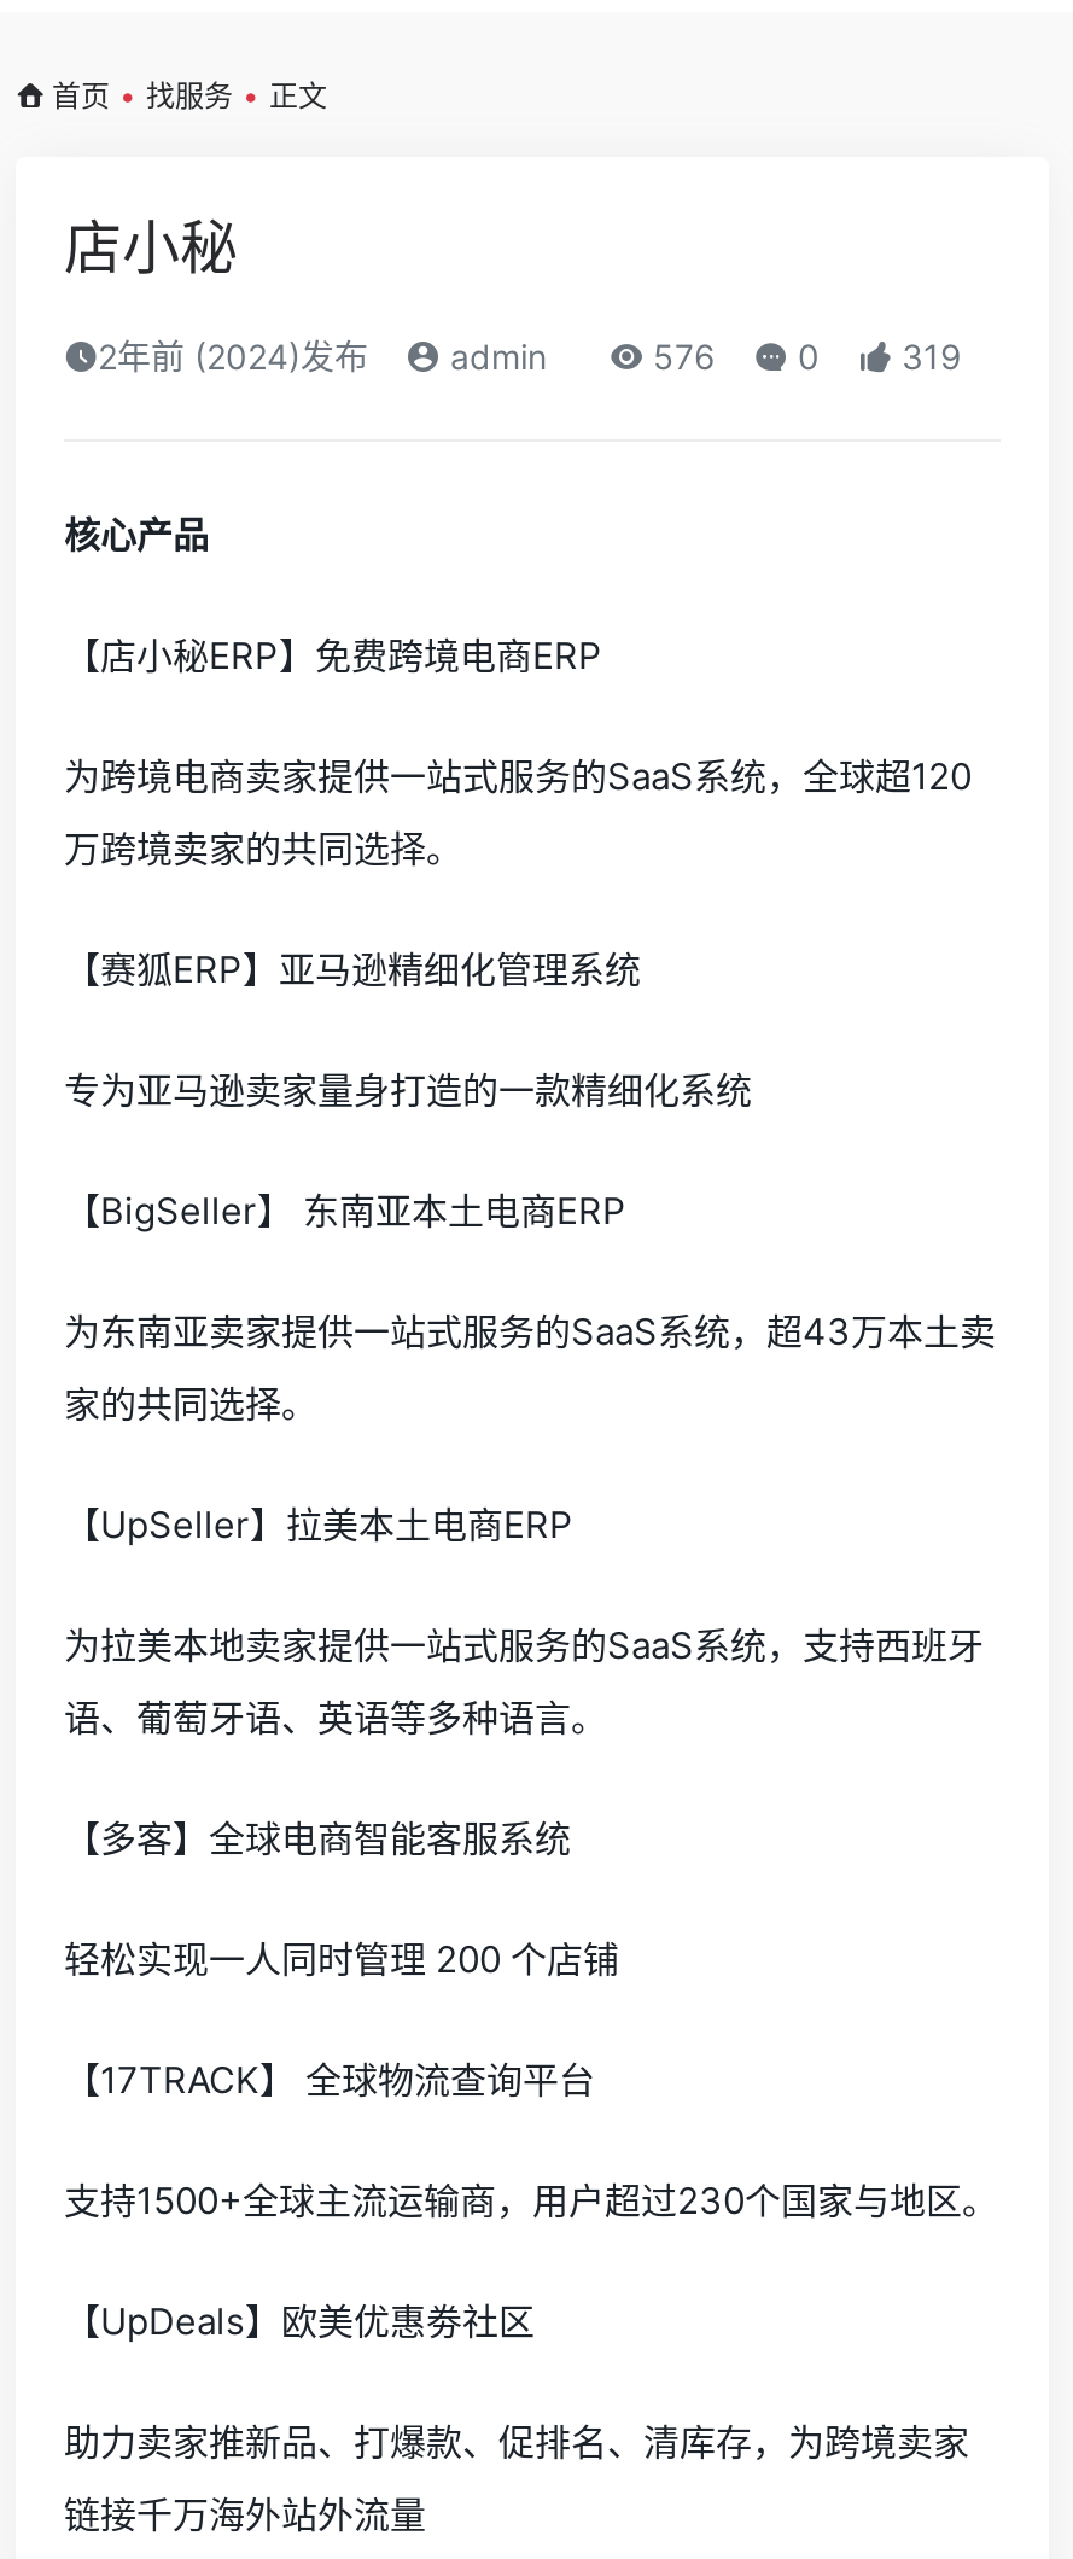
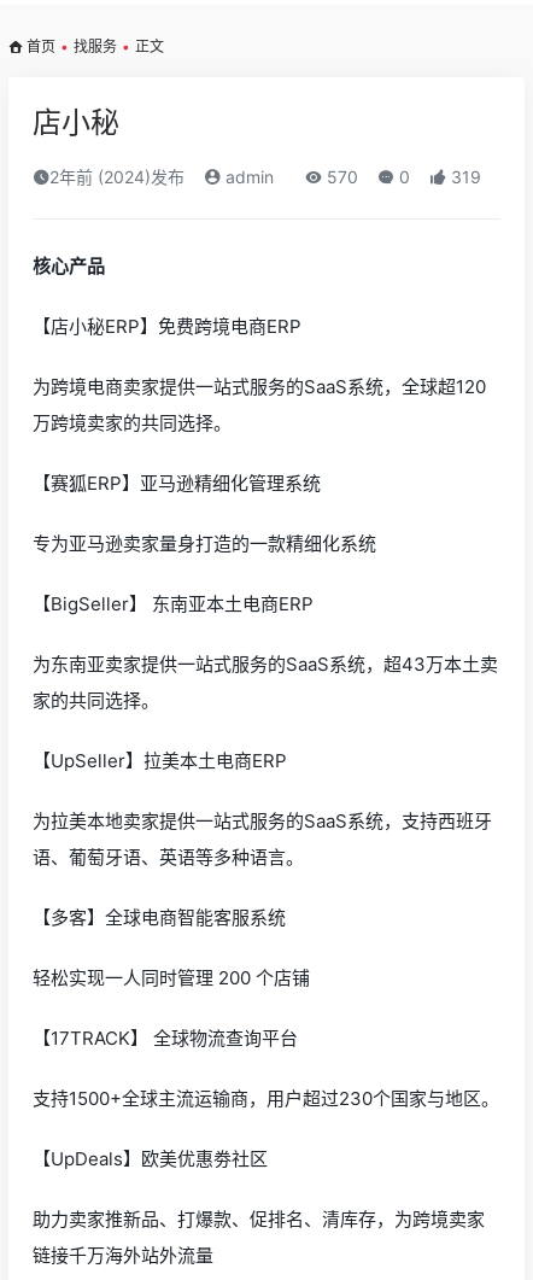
[643,336,962,377] 576 0 319 -> [322,166,481,187] 570 0 319

